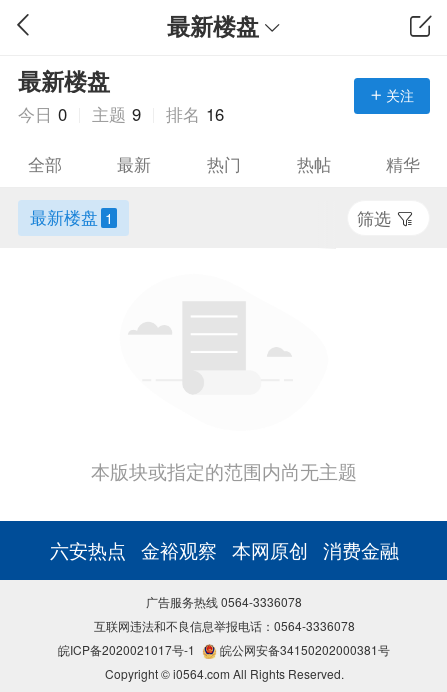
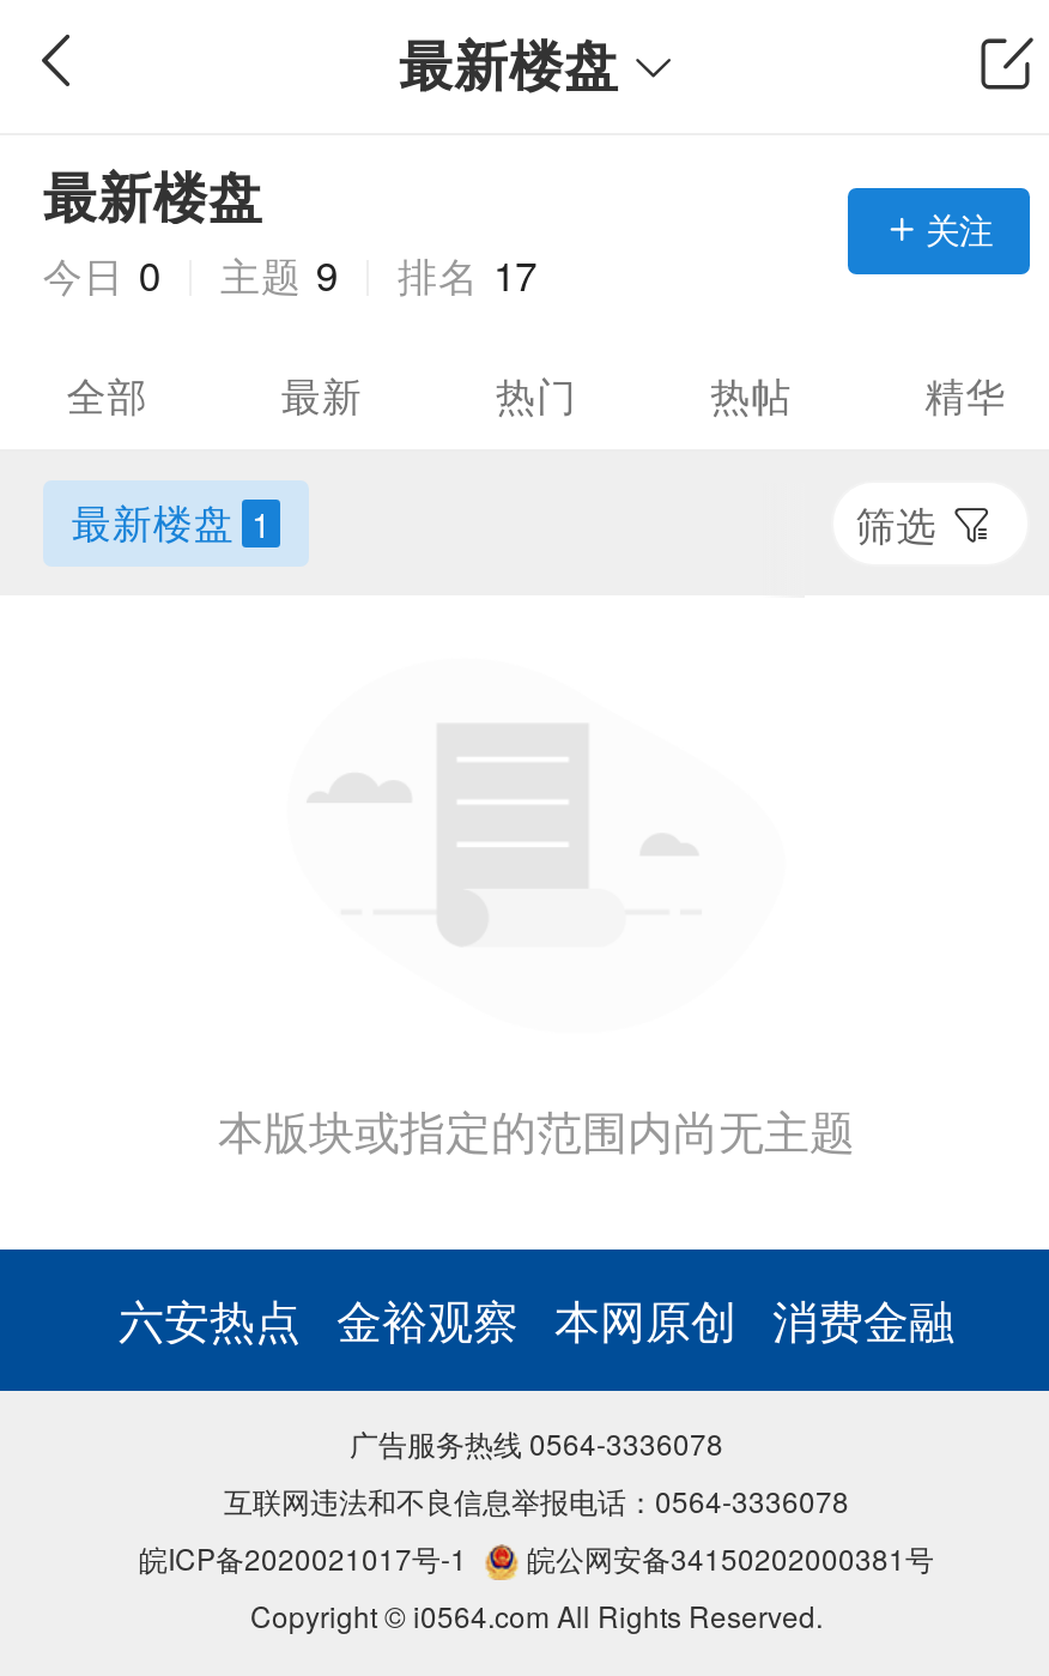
[18,102,224,126] 今日 0 主题 9 排名 16 -> [43,247,536,304] 今日 0 主题 9 排名 17

